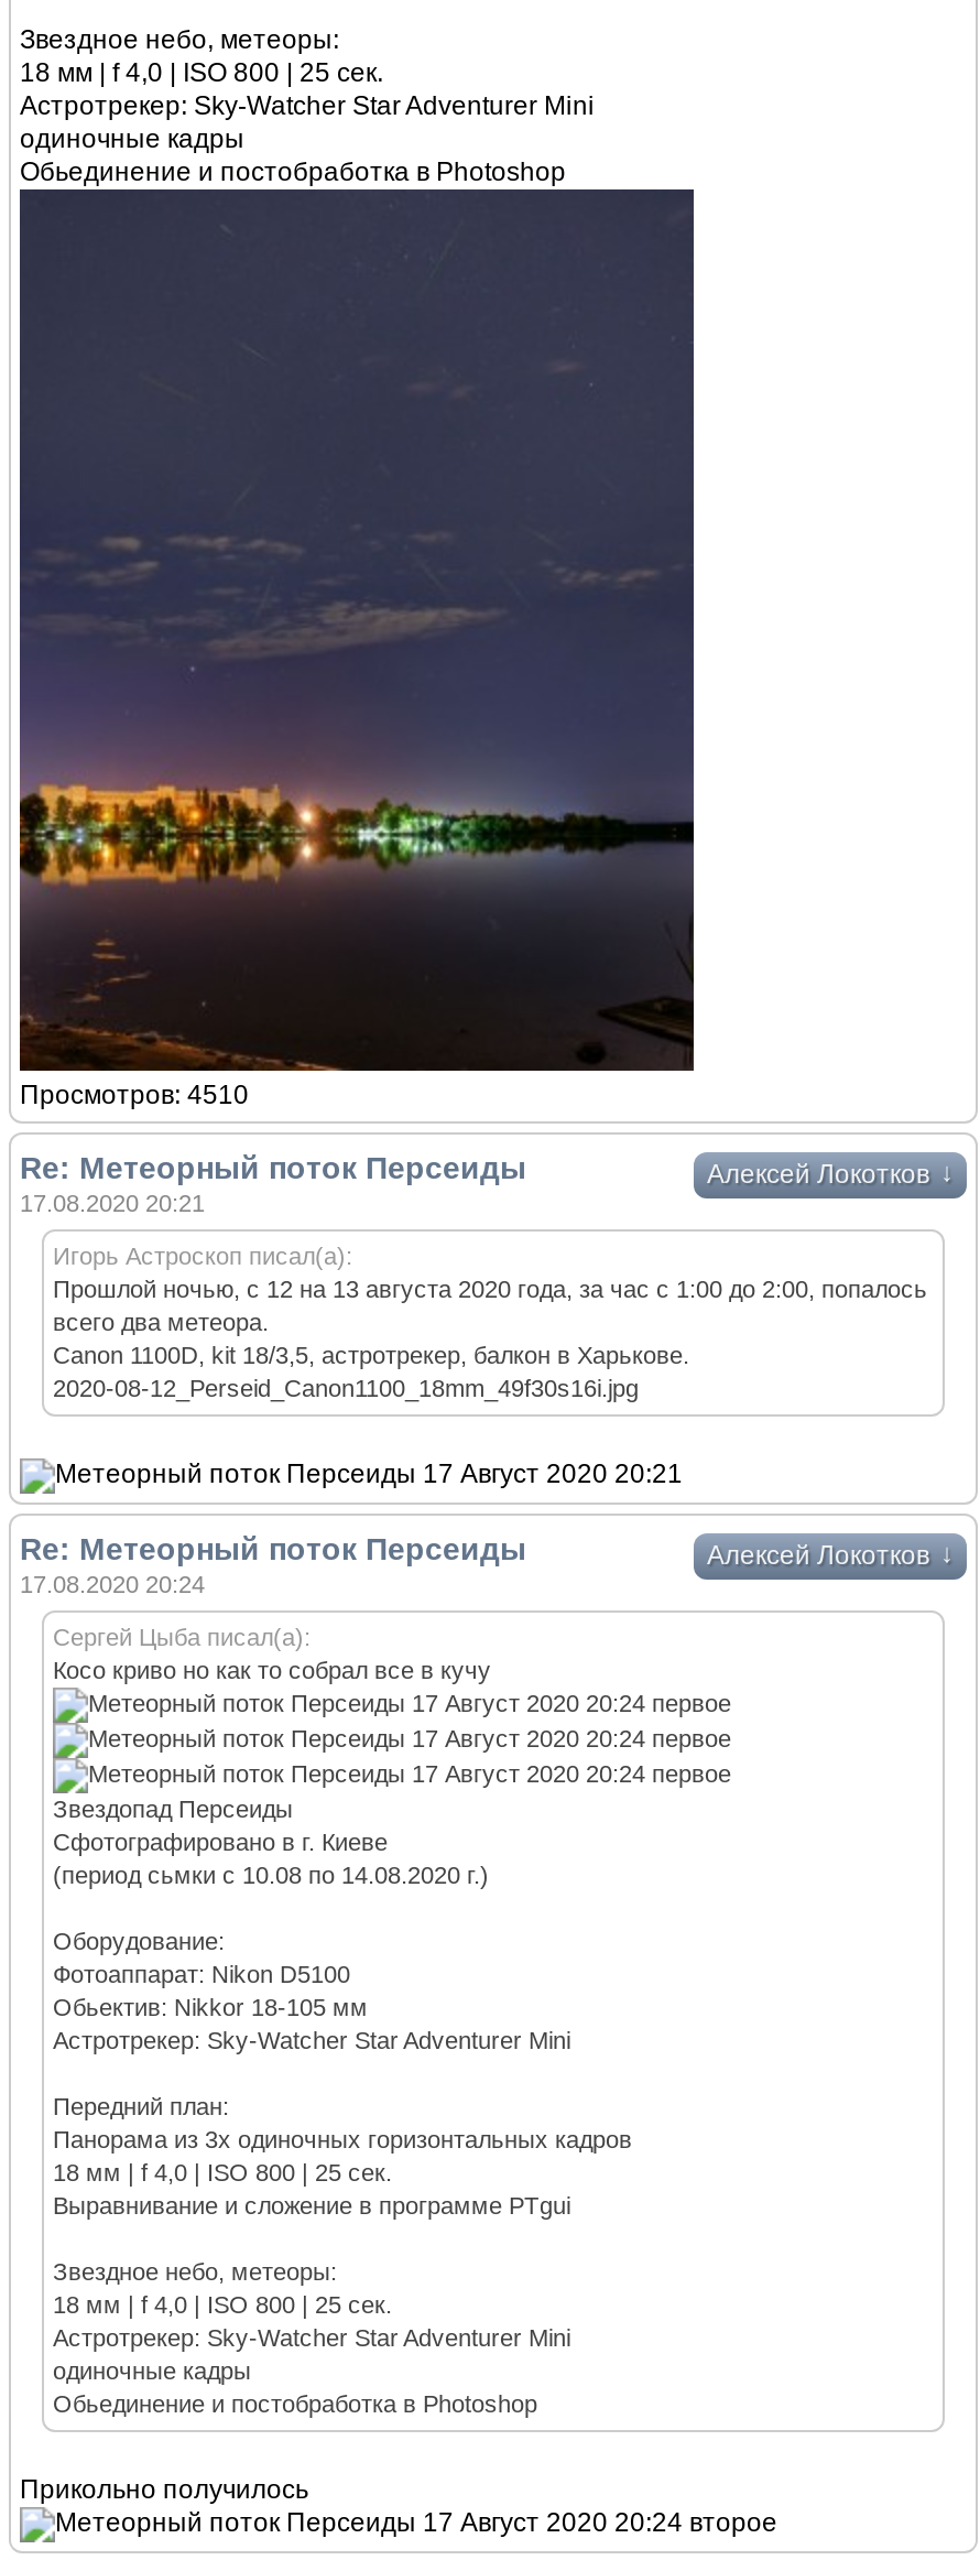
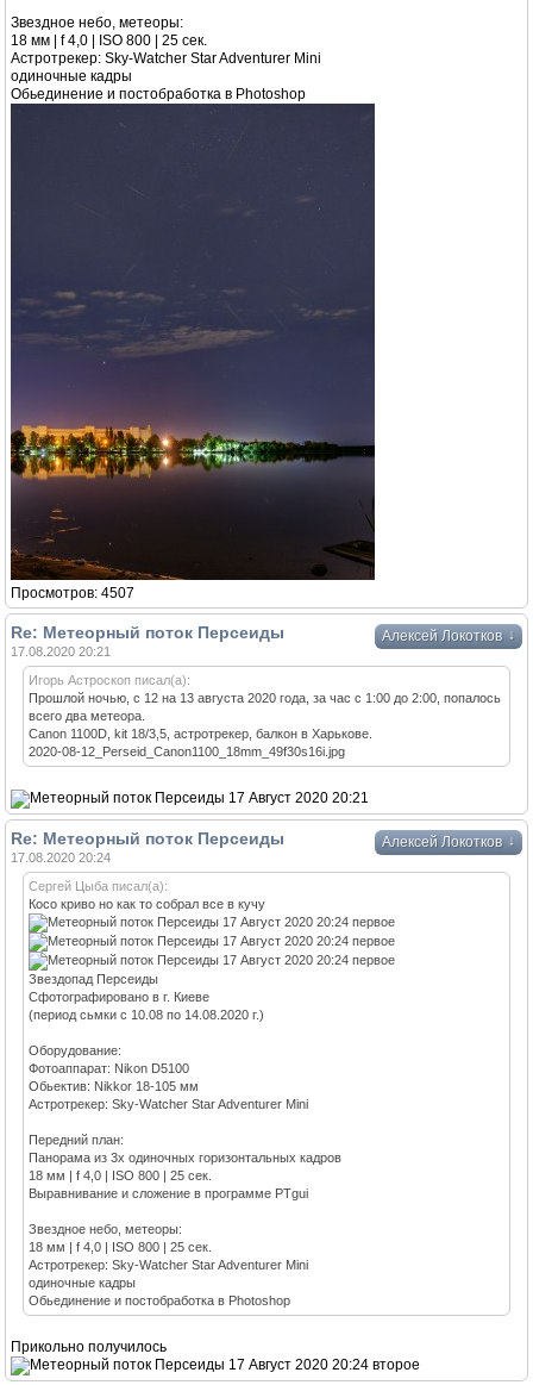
[20,1080,249,1110] Просмотров: 4510 -> [11,585,134,601] Просмотров: 4507

